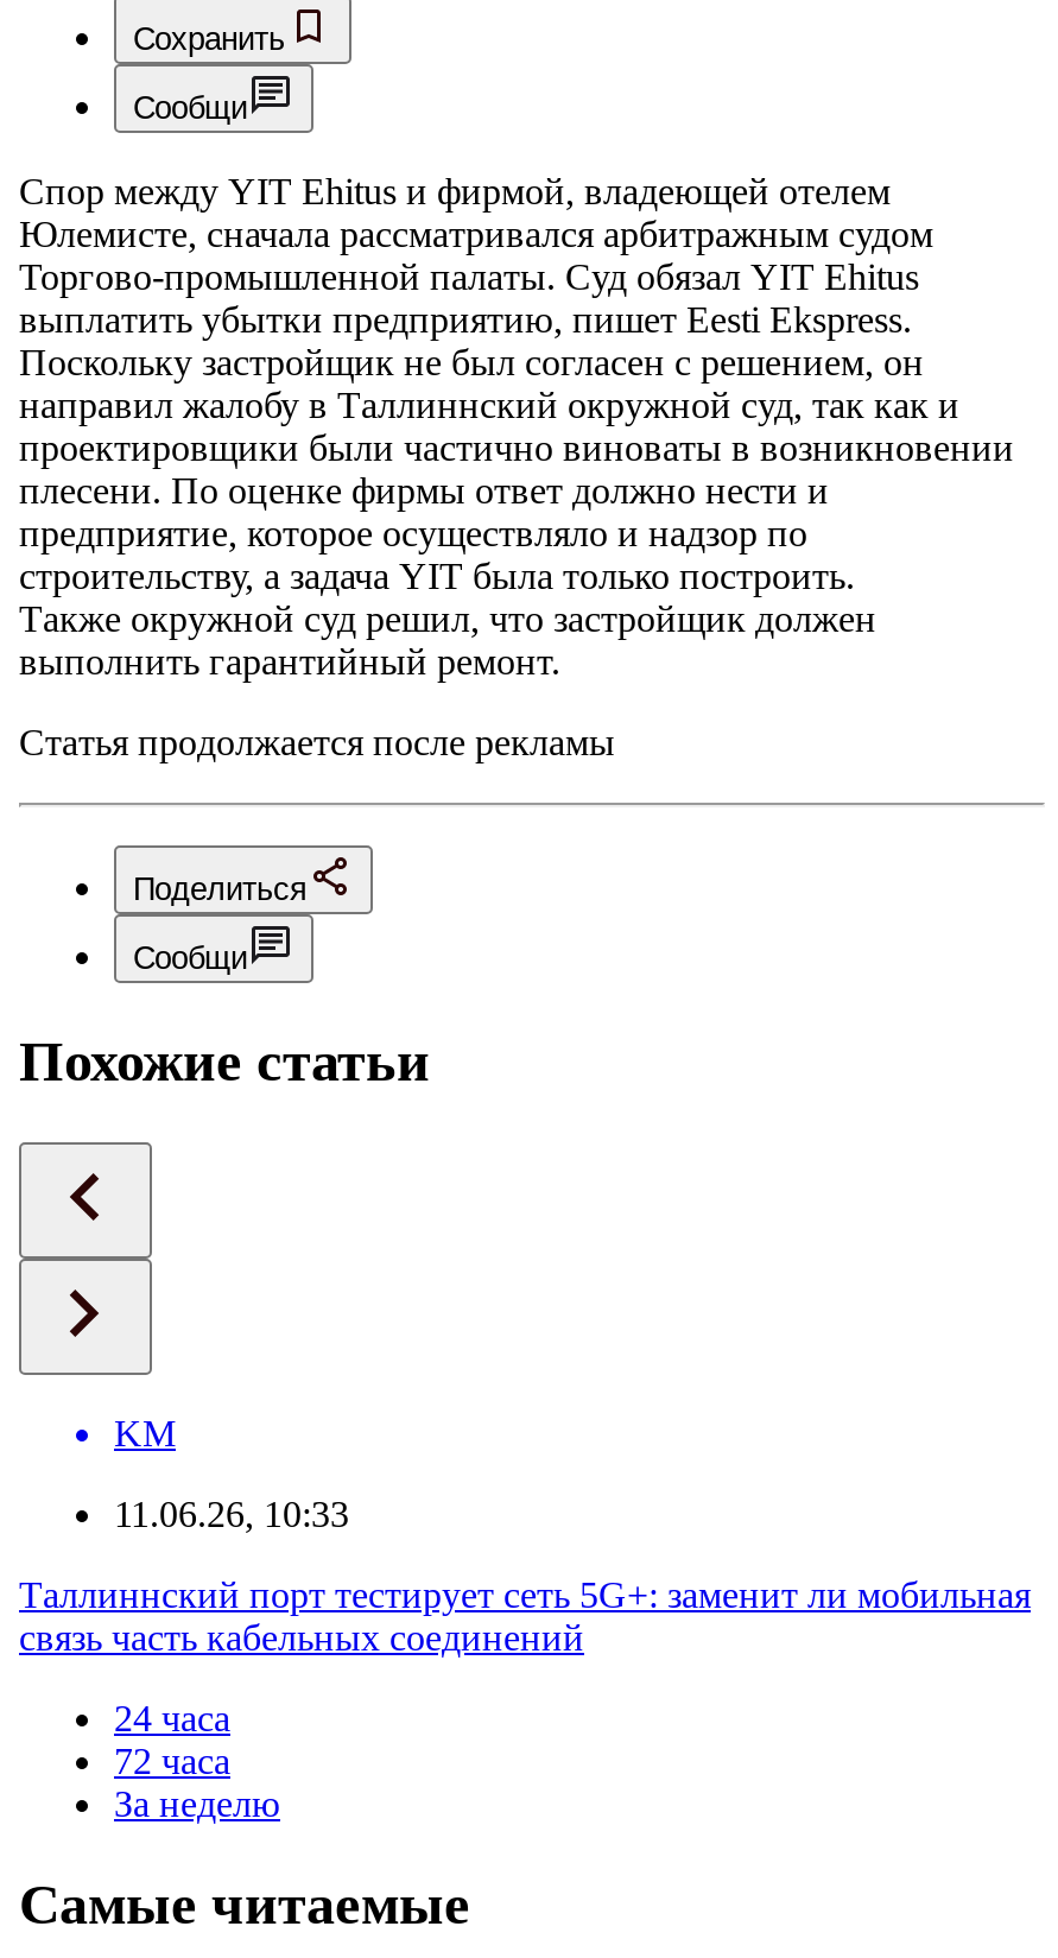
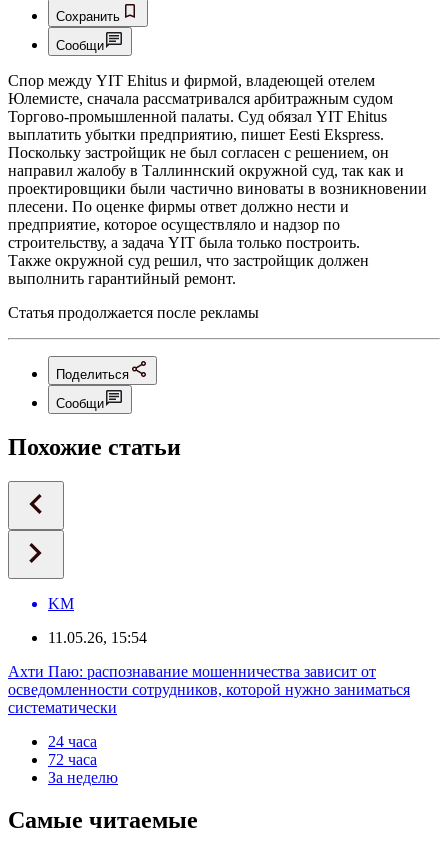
[114,1493,349,1533] 11.06.26, 10:33 -> [48,629,147,646] 11.05.26, 15:54
[19,1574,1031,1657] Таллиннский порт тестирует сеть 5G+: заменит ли мобильная | связь часть кабельных соединений -> [8,663,410,716] Ахти Паю: распознавание мошенничества зависит от | осведомленности сотрудников, которой нужно заниматься | систематически

